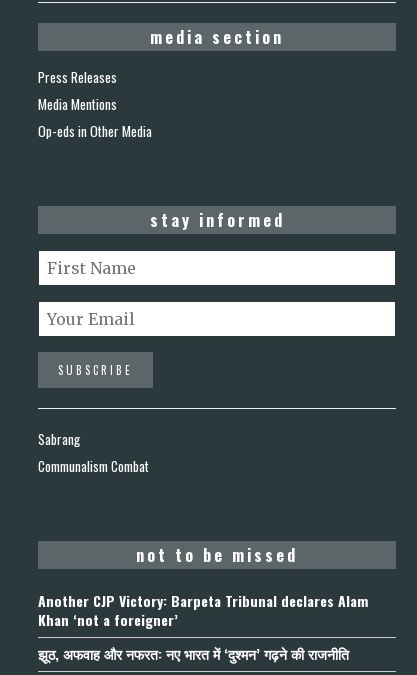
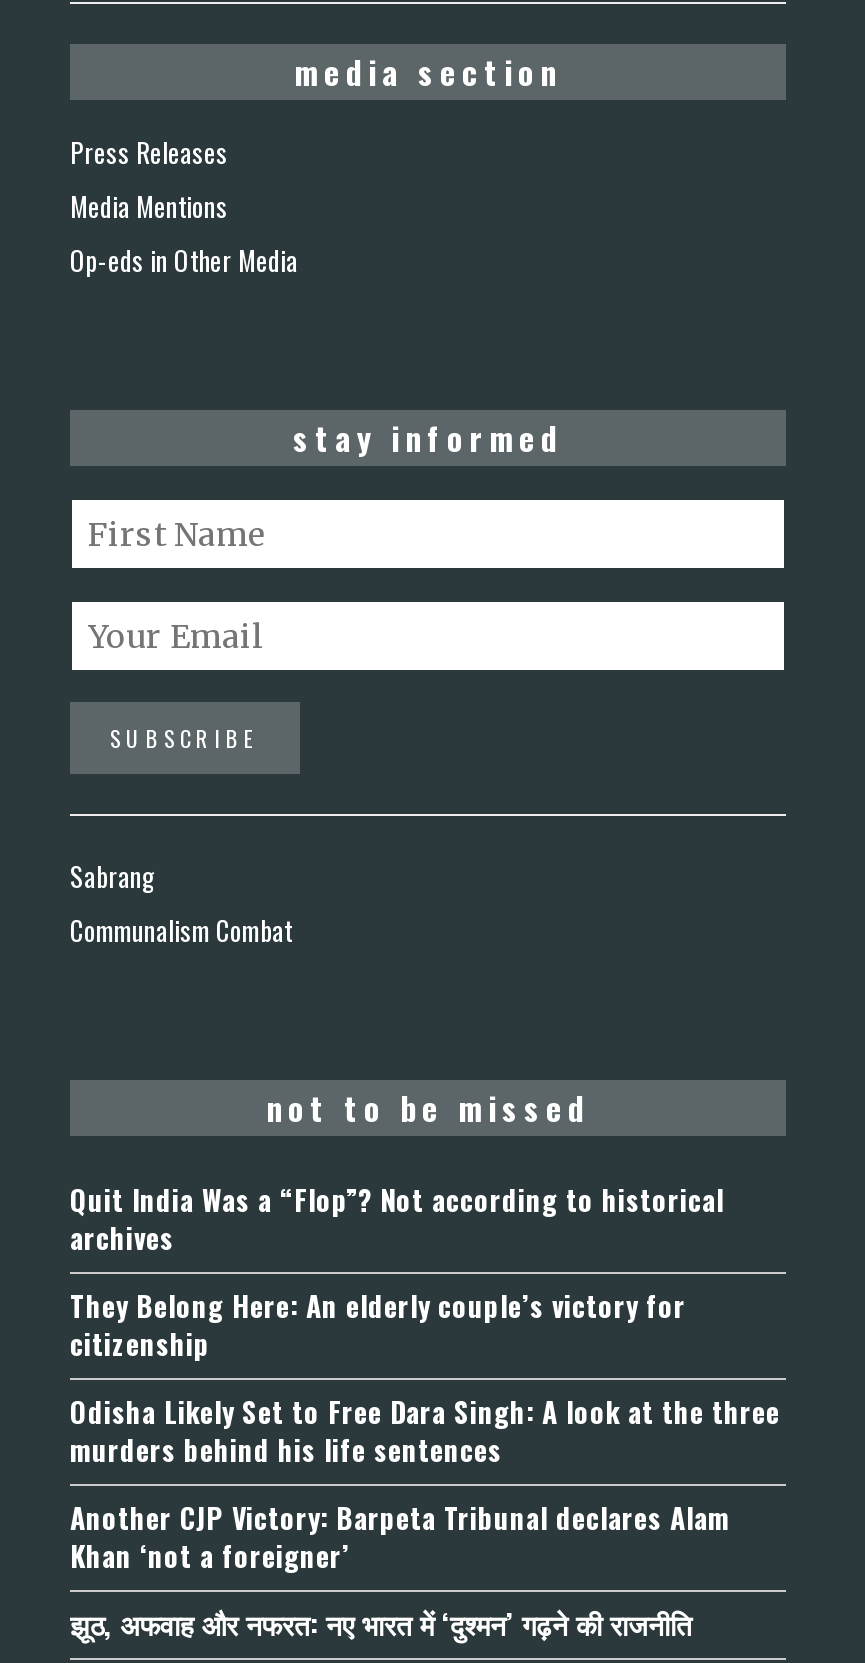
none -> [70,1178,780,1470] Quit India Was a “Flop”? Not according to historical | archives | They Belong Here: An elderly couple’s victory for | citizenship | Odisha Likely Set to Free Dara Singh: A look at the three | murders behind his life sentences

